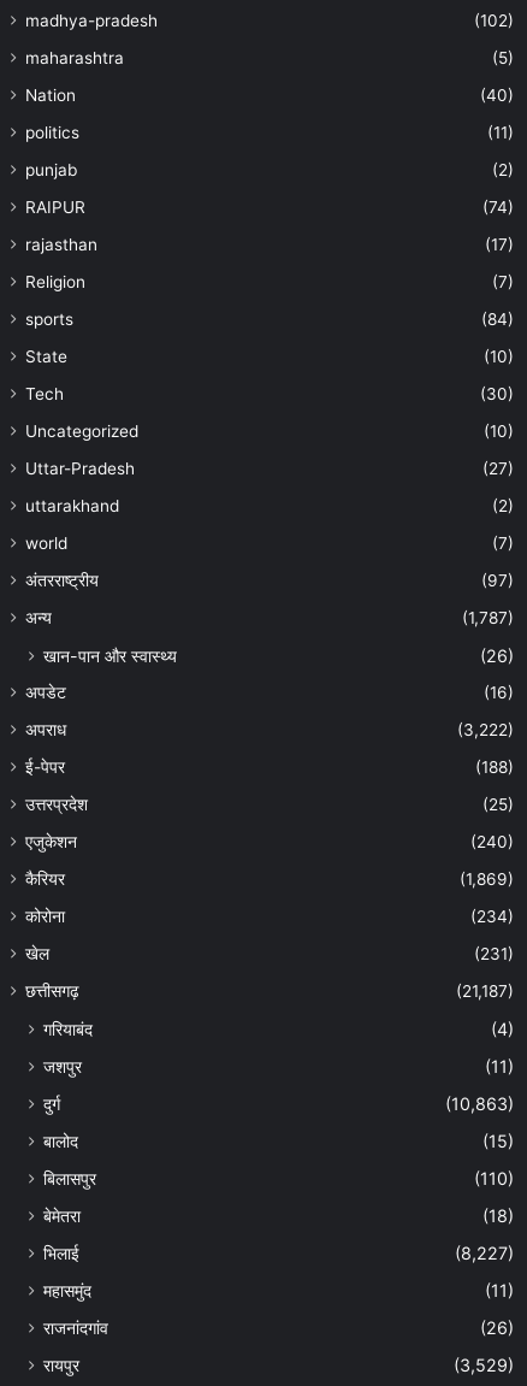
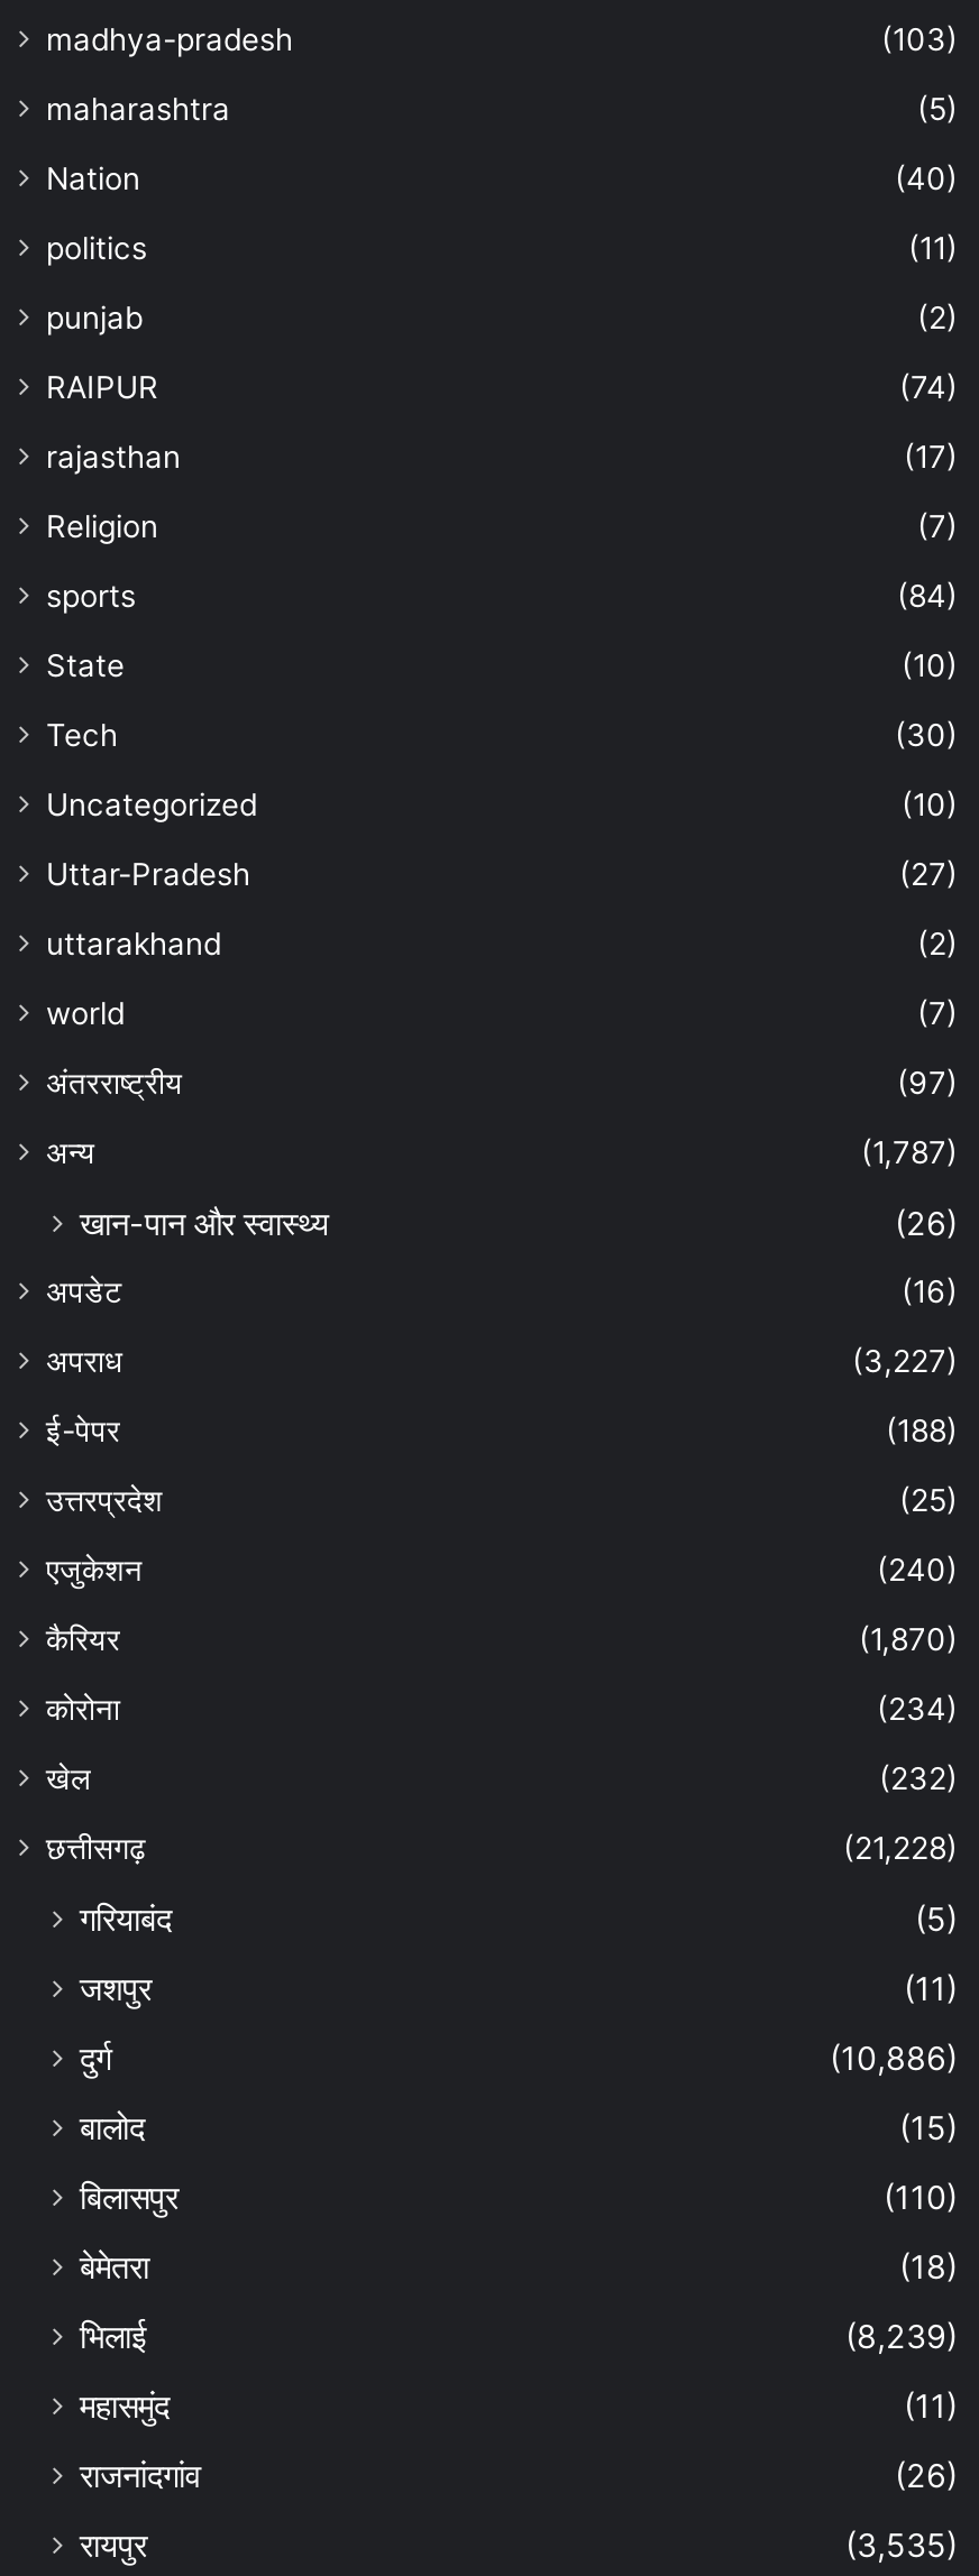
[474,11,514,30] (102) -> [881,22,958,58] (103)
[457,720,514,740] (3,222) -> [852,1343,958,1379] (3,227)
[460,870,514,889] (1,869) -> [859,1622,958,1658] (1,870)
[474,944,514,964] (231) -> [879,1761,958,1797] (232)
[456,982,514,1001] (21,187) -> [843,1830,958,1866] (21,228)
[491,1019,514,1039] (4) -> [915,1900,958,1938] (5)
[445,1094,514,1114] (10,863) -> [830,2039,958,2077] (10,886)
[455,1243,514,1263] (8,227) -> [845,2317,958,2355] (8,239)
[454,1355,514,1375] (3,529) -> [845,2526,958,2564] (3,535)

